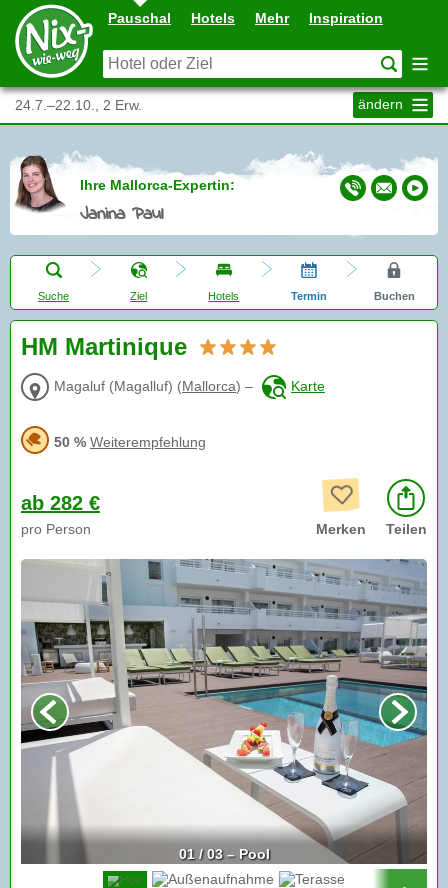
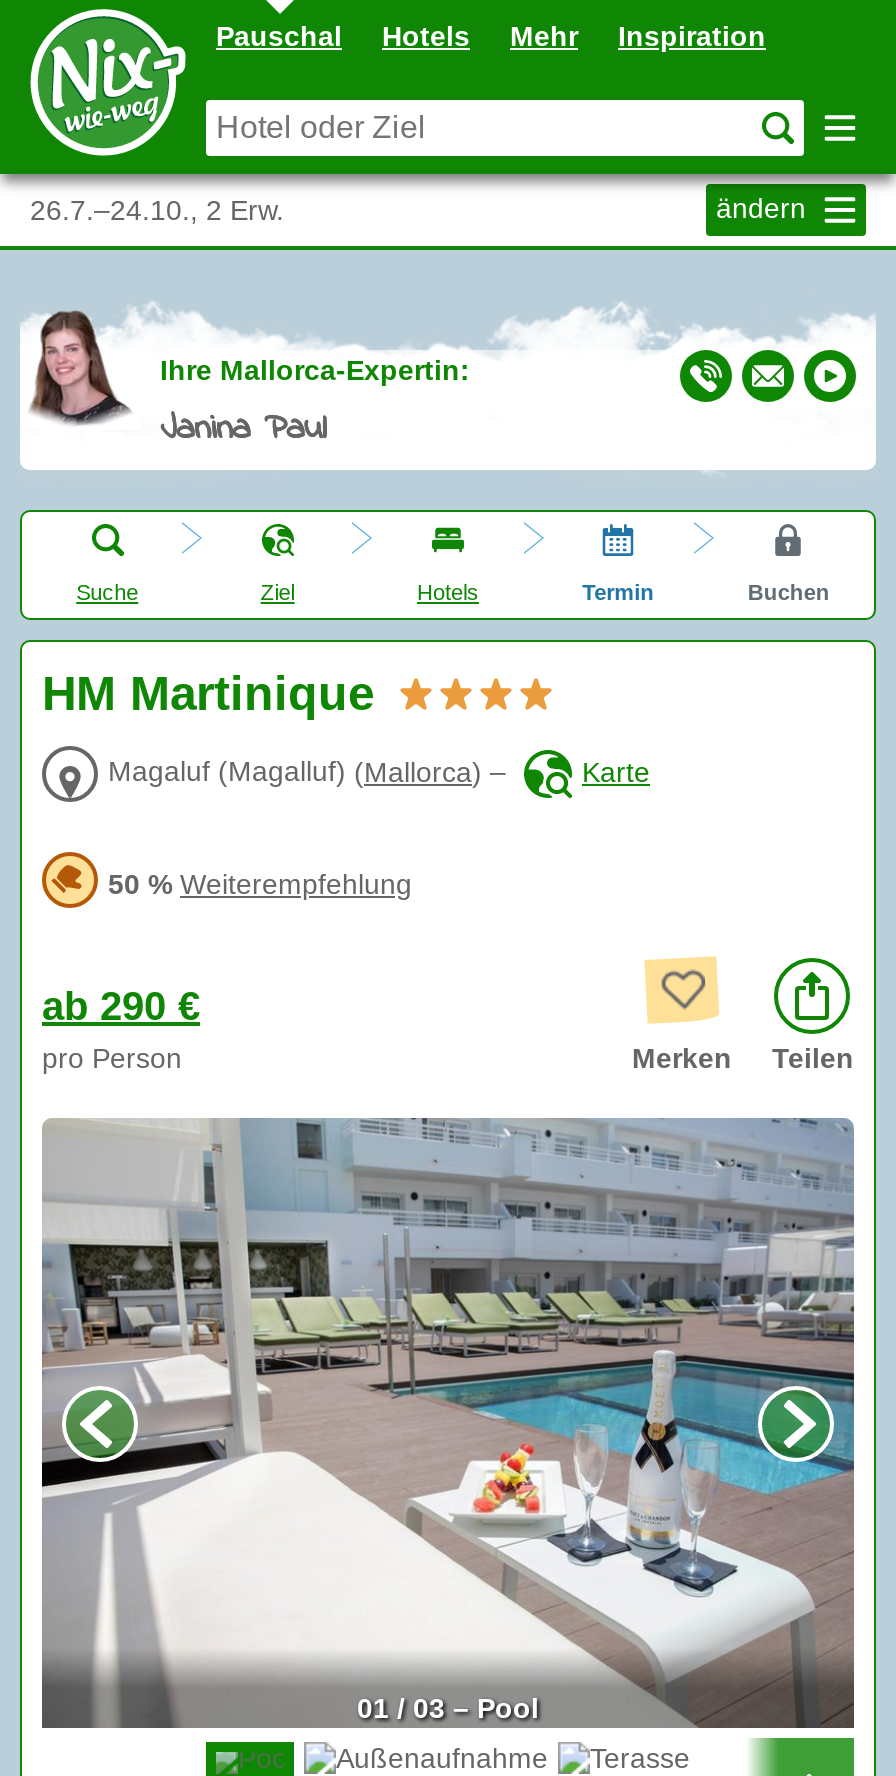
[15,97,142,113] 24.7.–22.10., 2 Erw. -> [30,194,284,226] 26.7.–24.10., 2 Erw.
[21,492,100,514] ab 282 € -> [42,985,200,1029] ab 290 €

